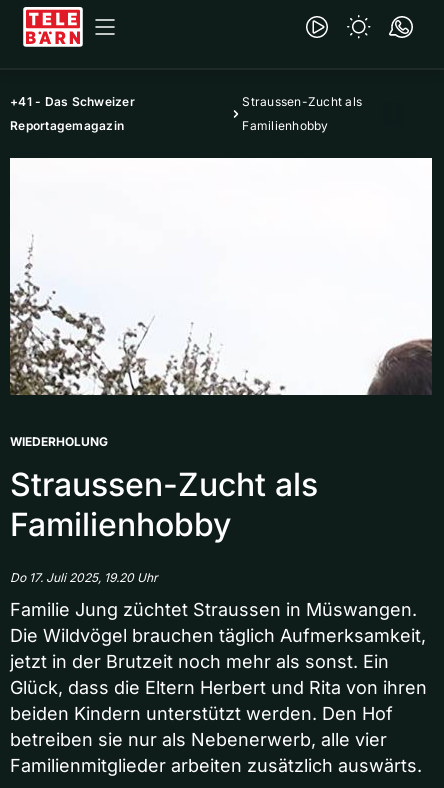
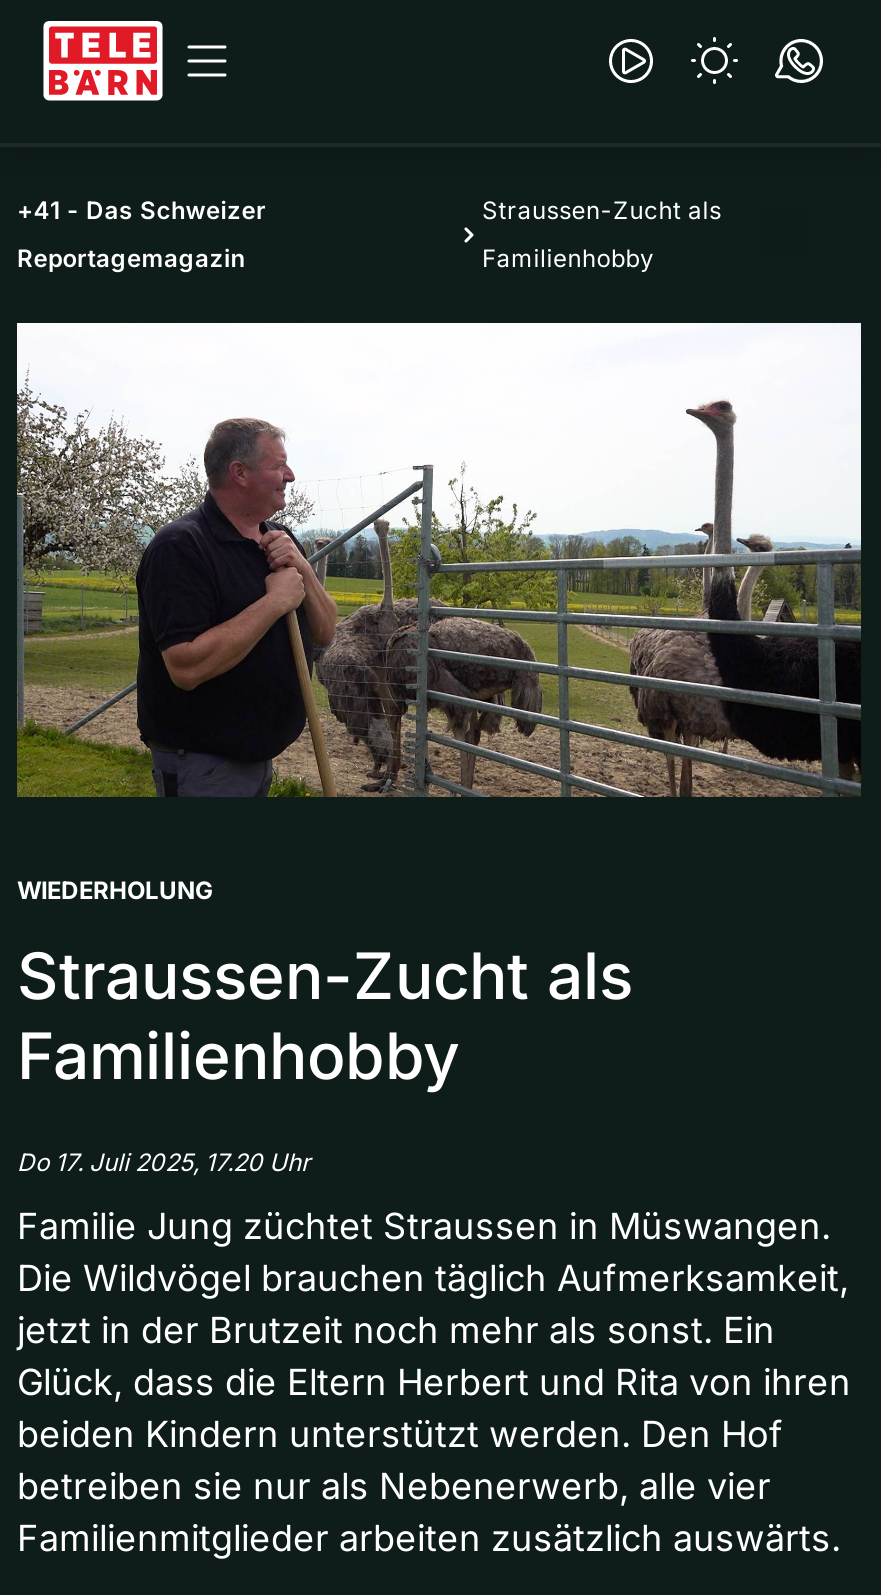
[9,191,433,396] [image] -> [15,379,861,799] [image]
[10,570,158,585] Do 17. Juli 2025, 19.20 Uhr -> [17,1148,311,1178] Do 17. Juli 2025, 17.20 Uhr

